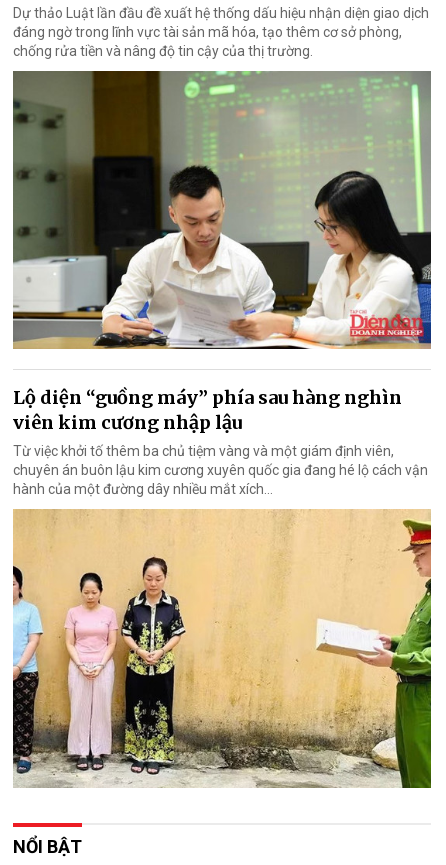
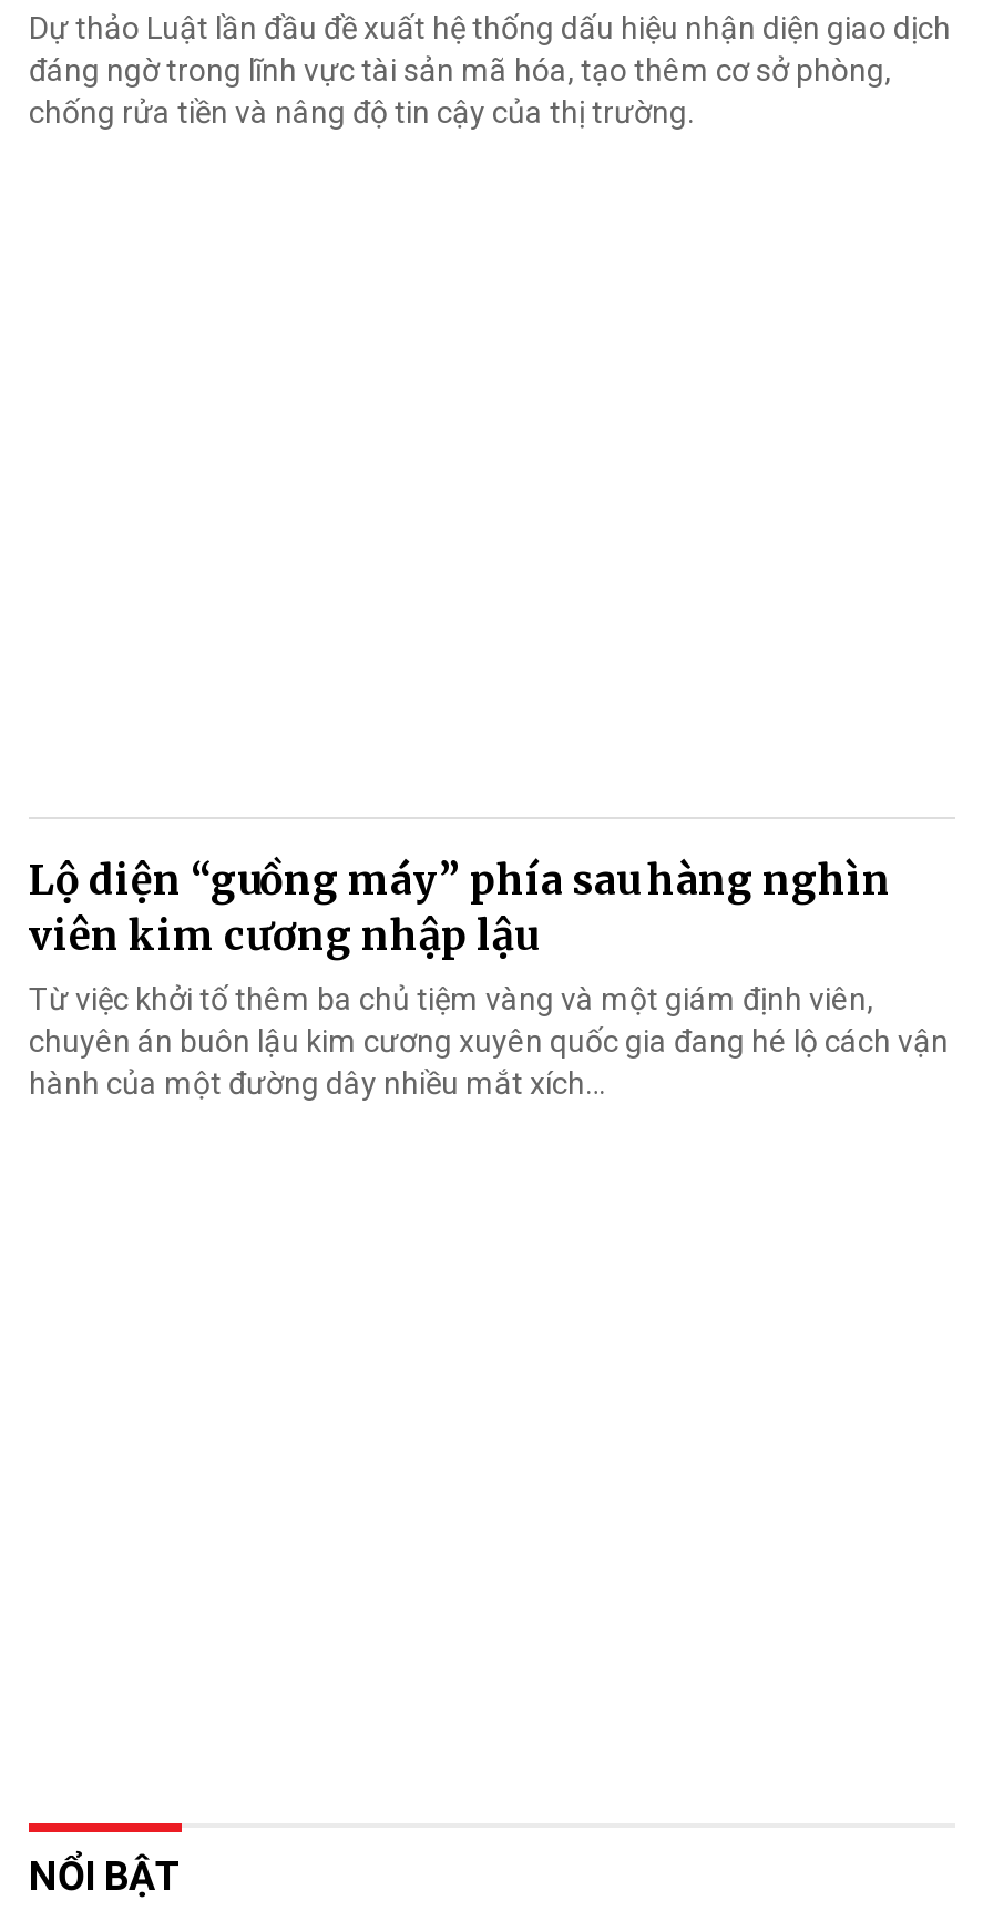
[12,70,432,350] [image] -> none
[12,508,432,789] [image] -> none

